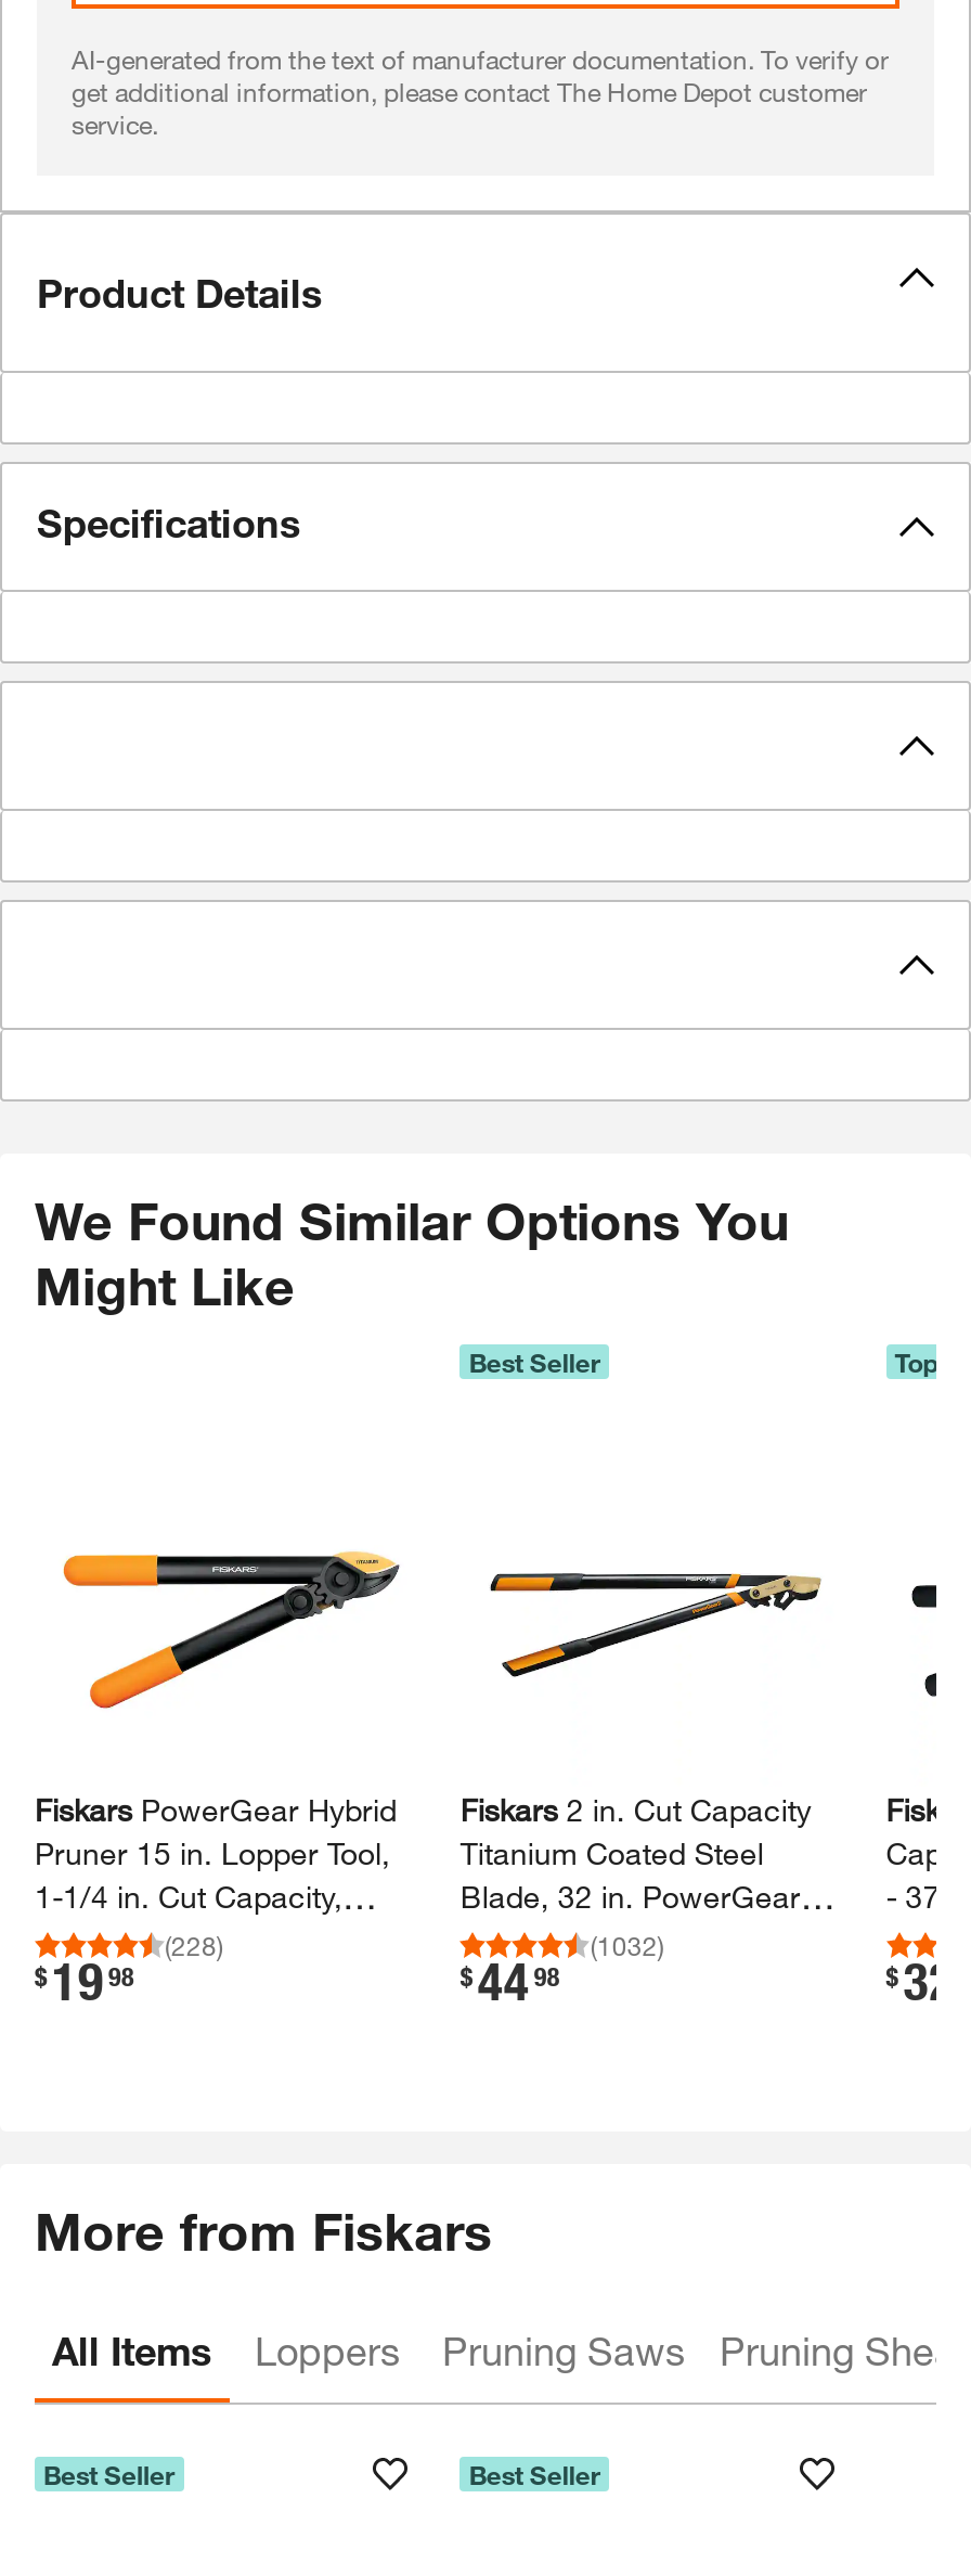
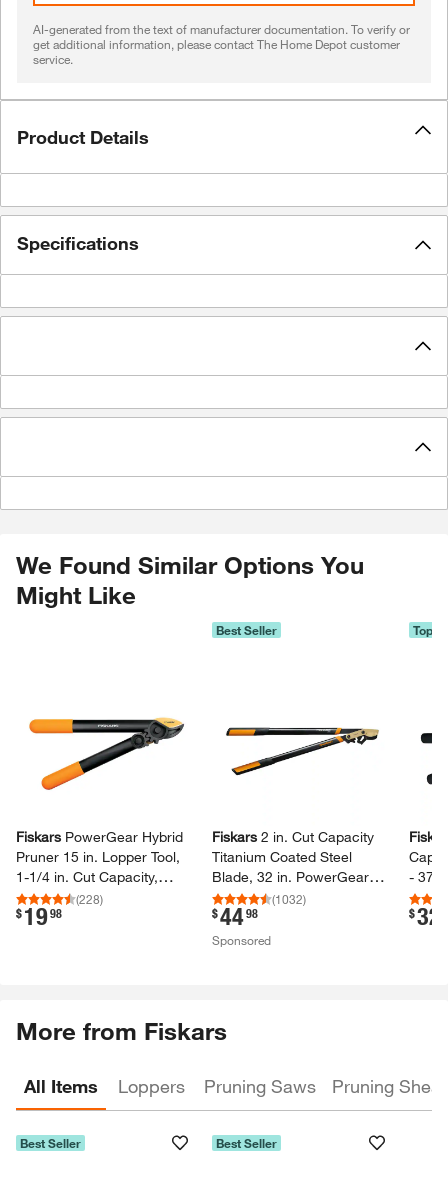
none -> [212,932,271,948] Sponsored

